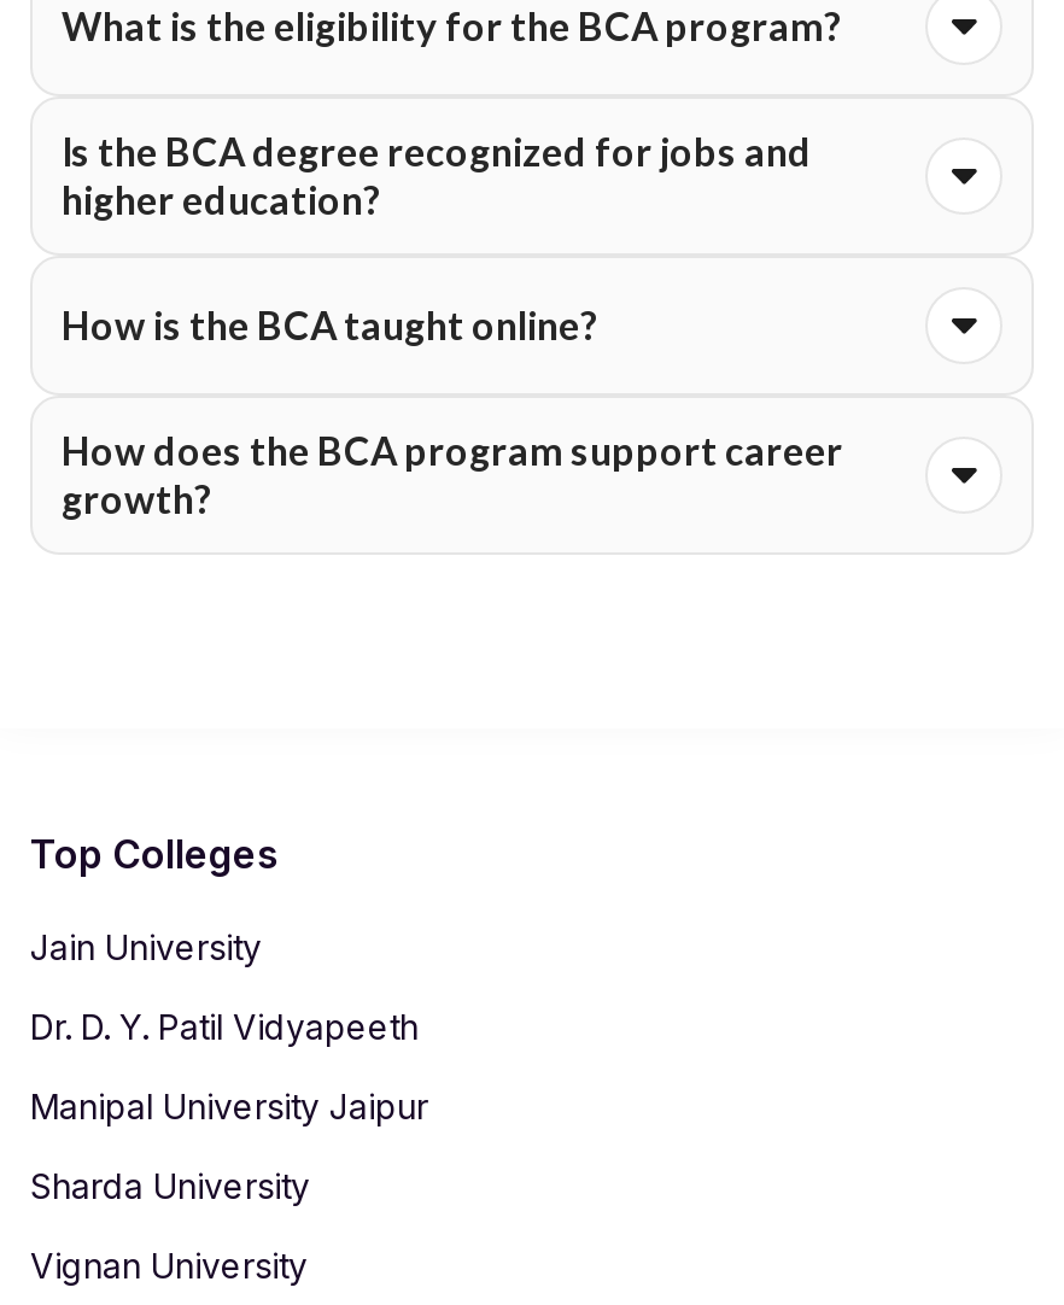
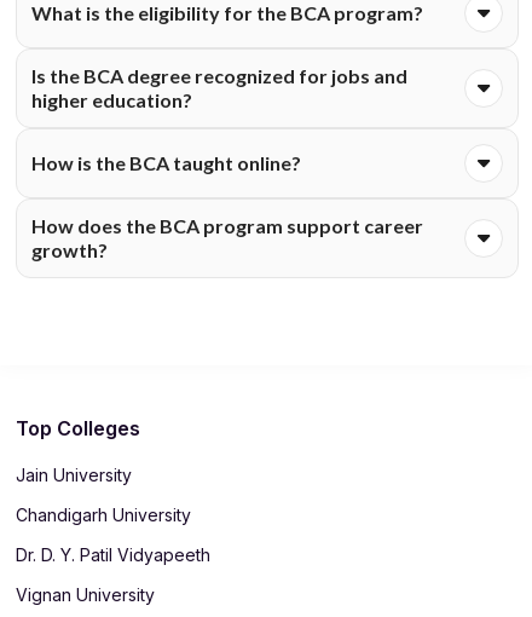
none -> [16,505,191,525] Chandigarh University
moved [30,1006,419,1047] -> [16,545,210,565]: Dr. D. Y. Patil Vidyapeeth
[30,1086,428,1207] Manipal University Jaipur | Sharda University -> none

